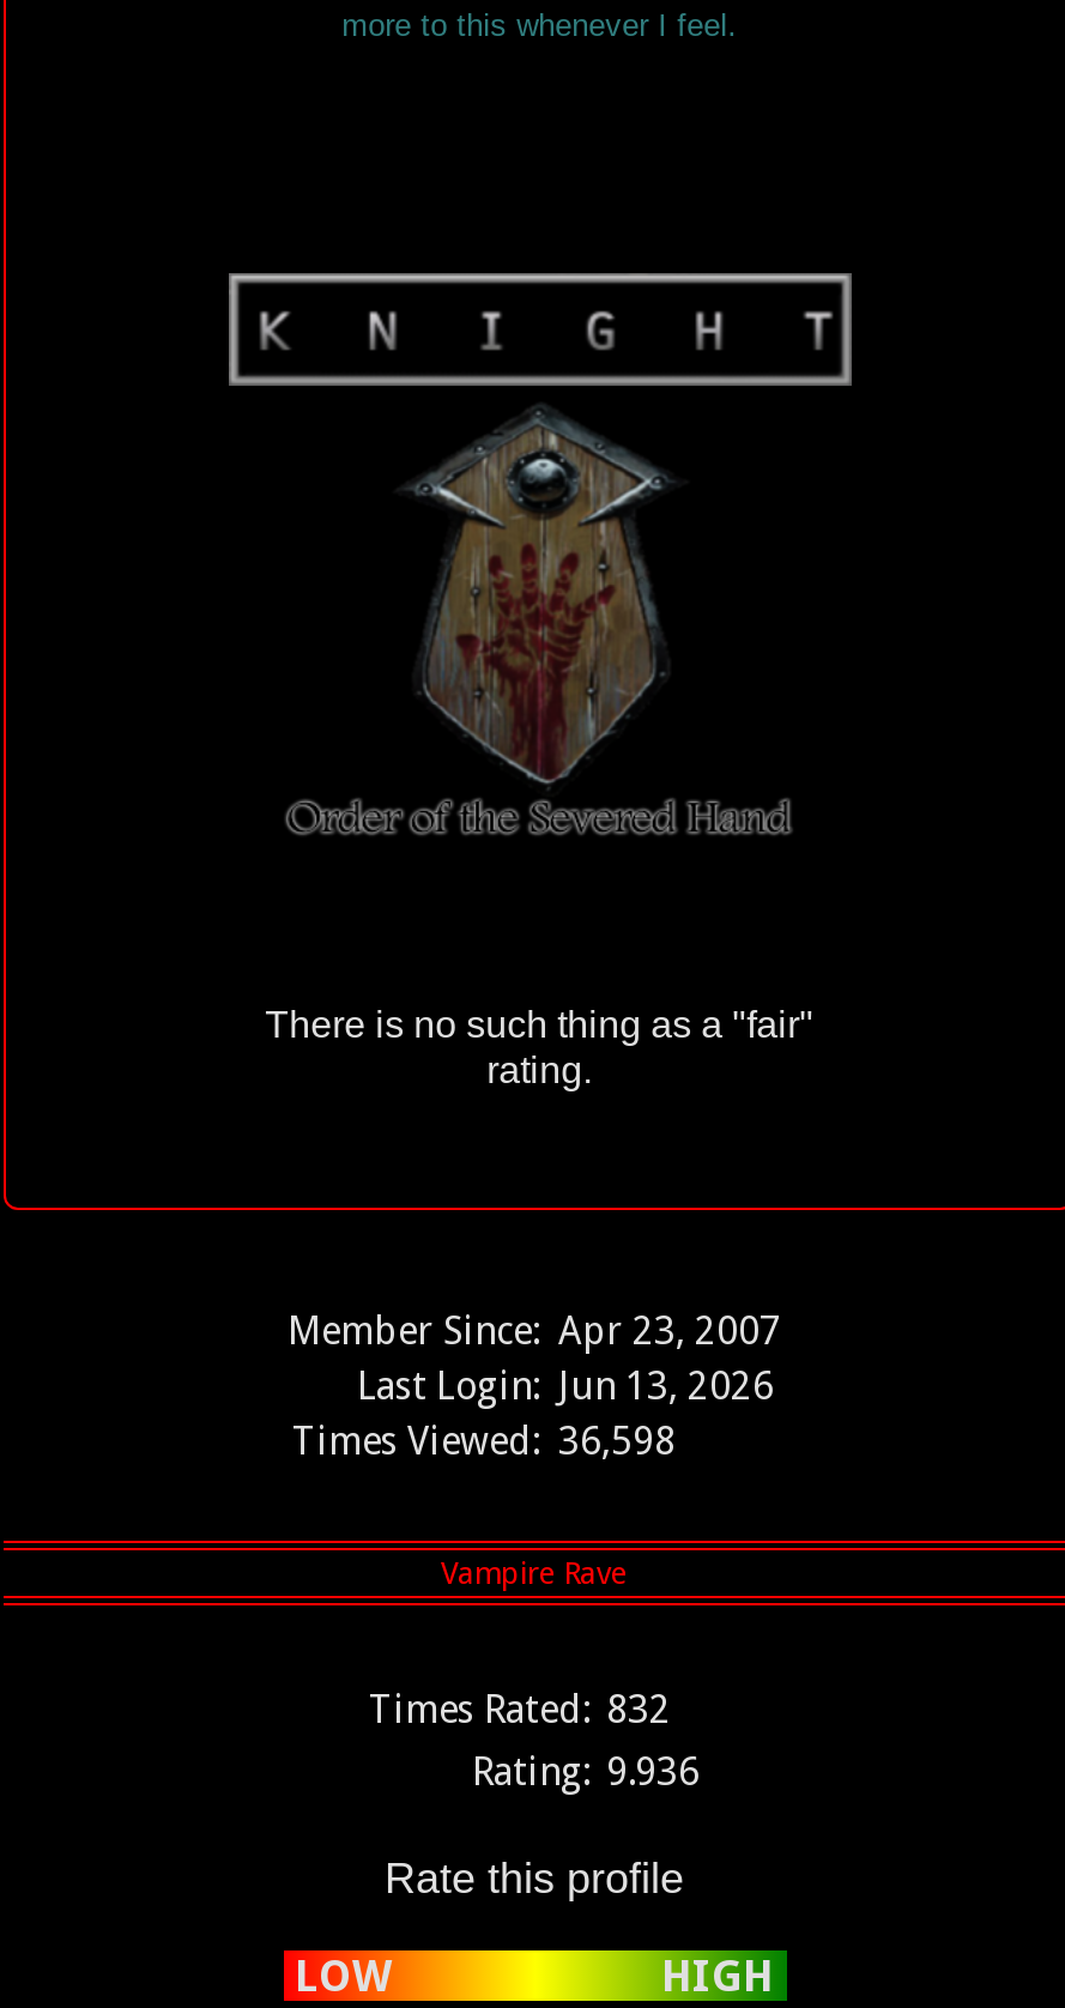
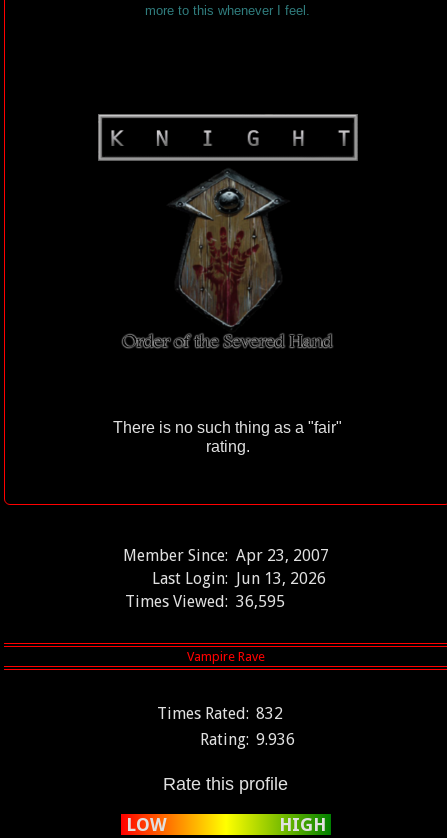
[292,1419,676,1465] Times Viewed: 36,598 -> [124,592,284,611] Times Viewed: 36,595

